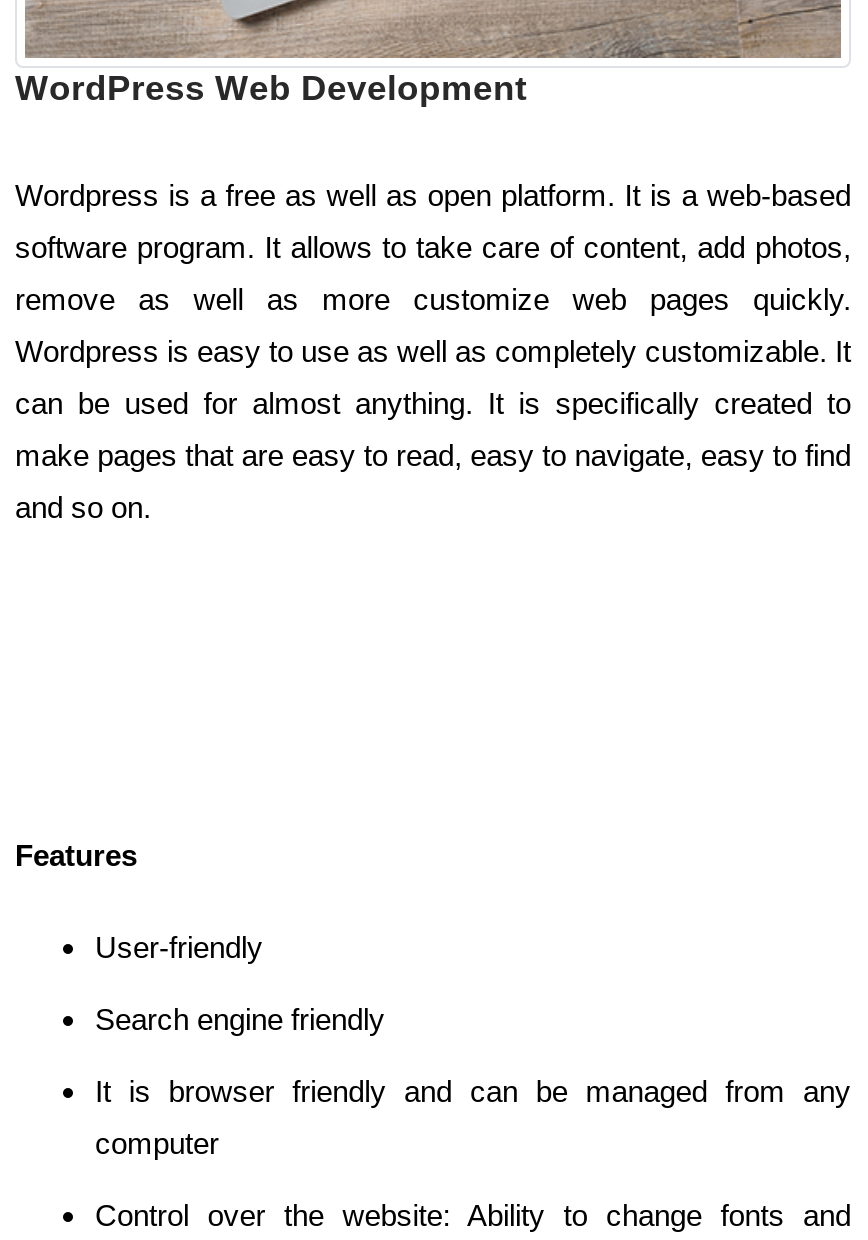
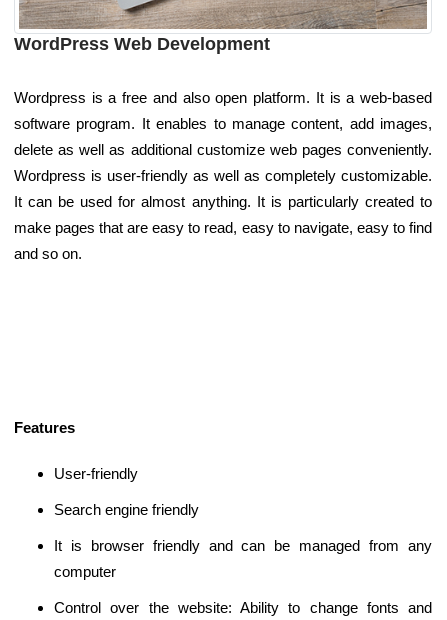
[15,178,851,212] Wordpress is a free as well as open platform. It is a web-based -> [14,89,432,106] Wordpress is a free and also open platform. It is a web-based
[15,230,851,264] software program. It allows to take care of content, add photos, -> [14,115,432,132] software program. It enables to manage content, add images,
[15,282,851,316] remove as well as more customize web pages quickly. -> [14,141,432,158] delete as well as additional customize web pages conveniently.
[15,334,851,368] Wordpress is easy to use as well as completely customizable. It -> [14,167,432,184] Wordpress is user-friendly as well as completely customizable.
[15,386,851,420] can be used for almost anything. It is specifically created to -> [14,193,432,210] It can be used for almost anything. It is particularly created to

